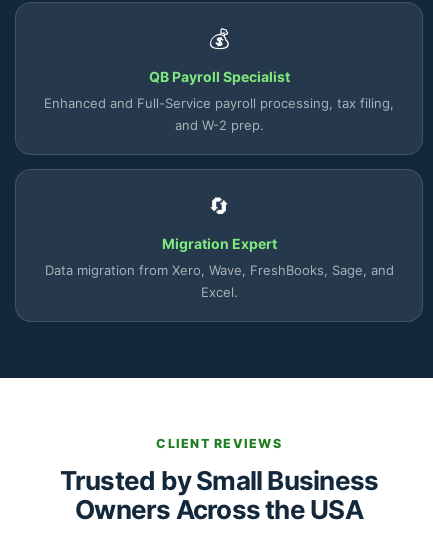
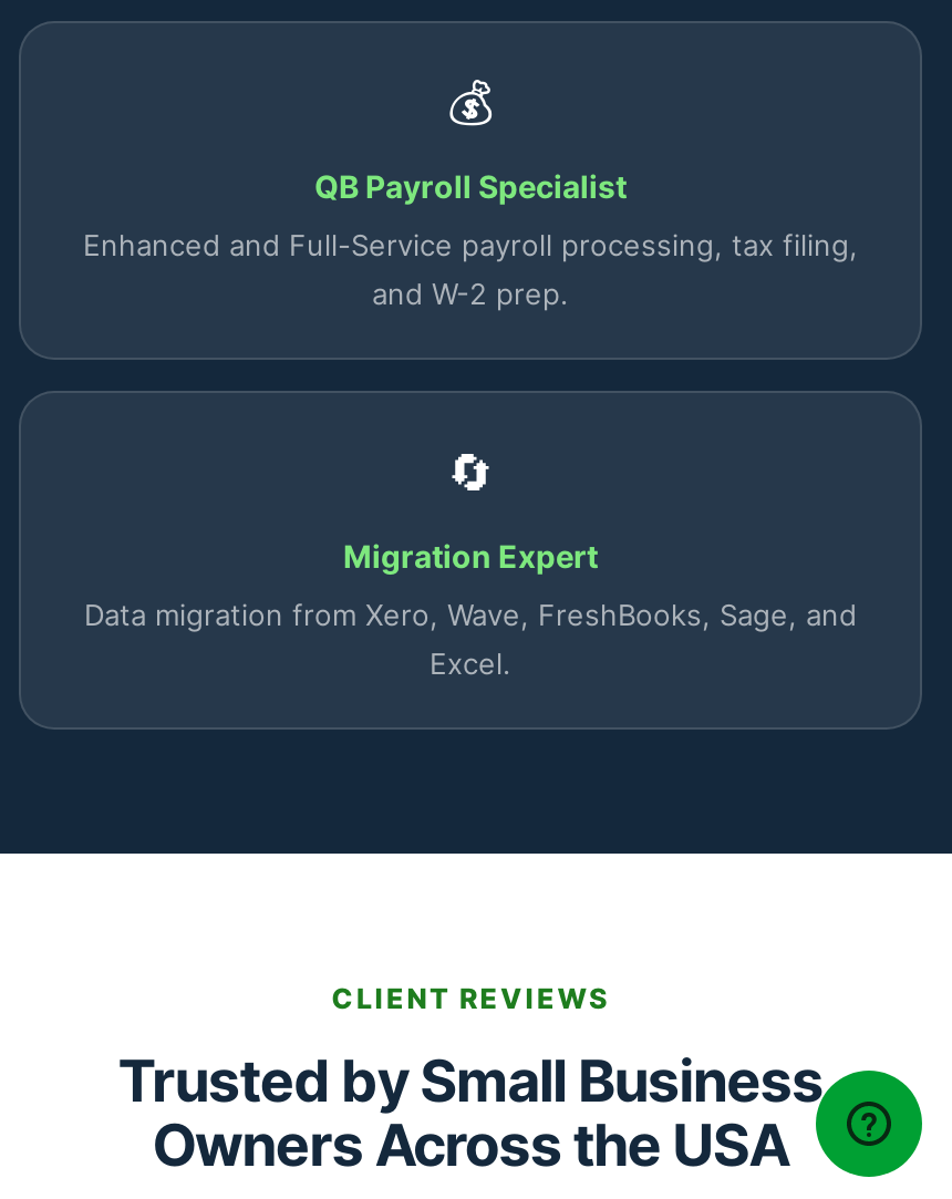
none -> [814,1068,924,1179] [image]

